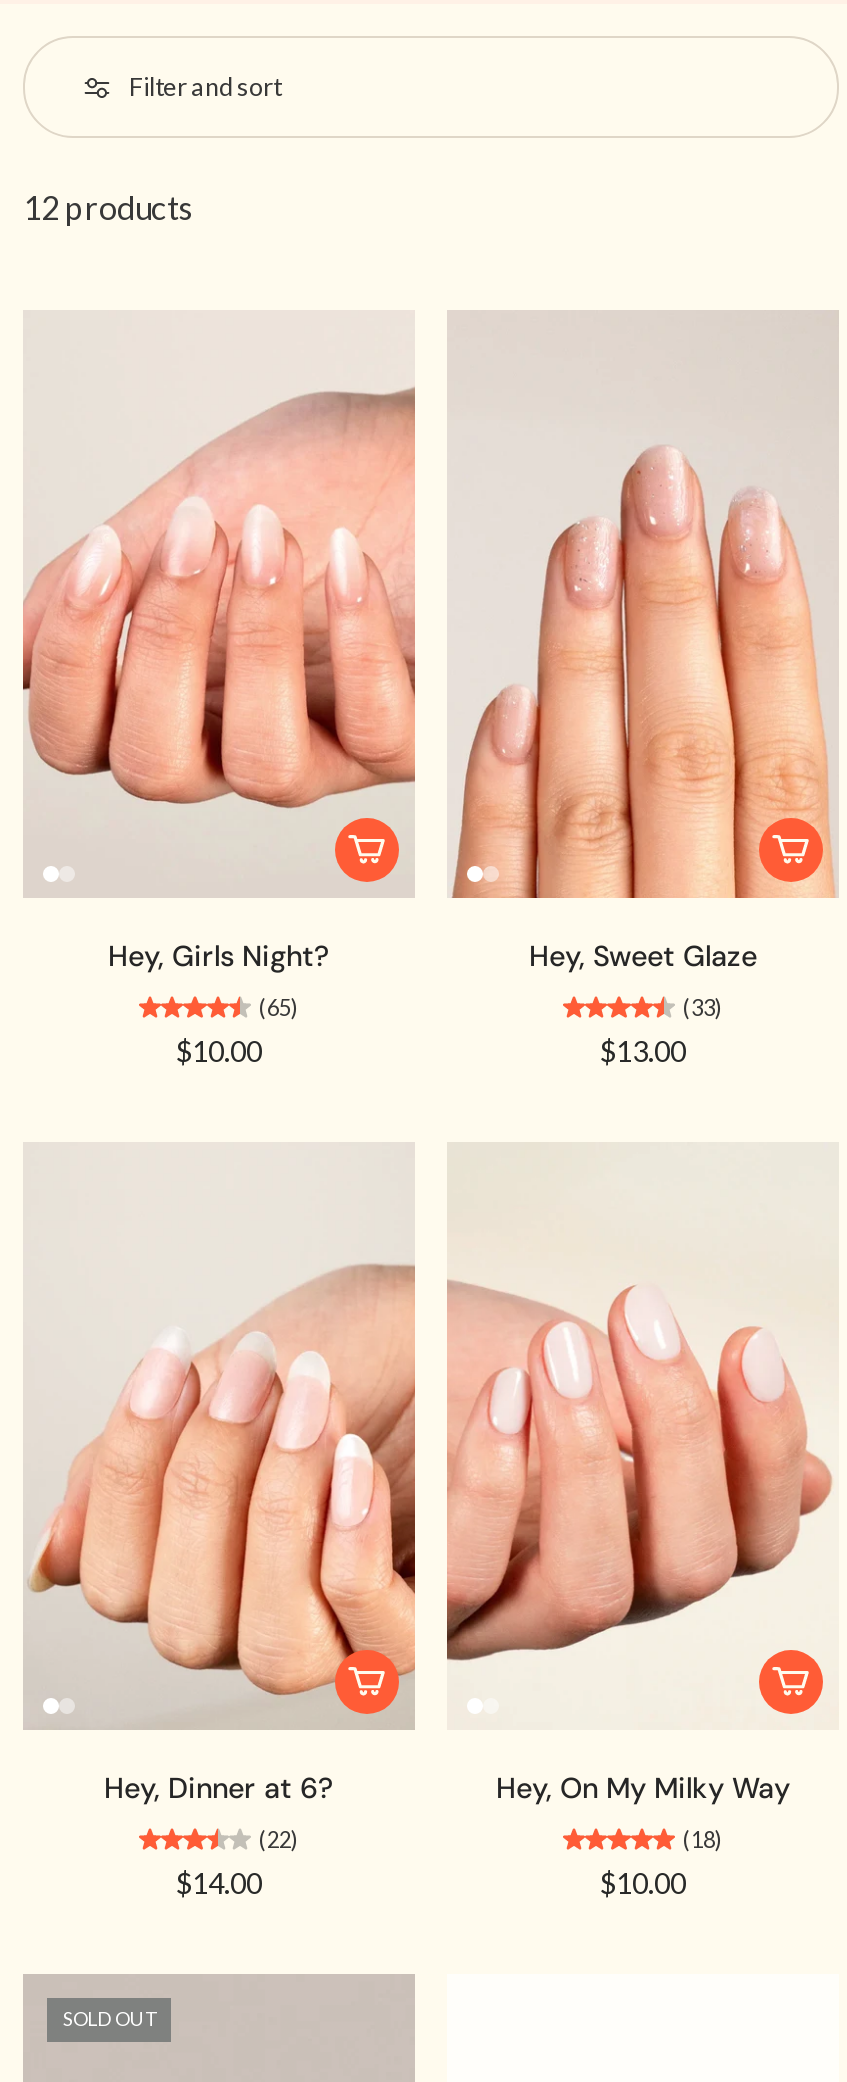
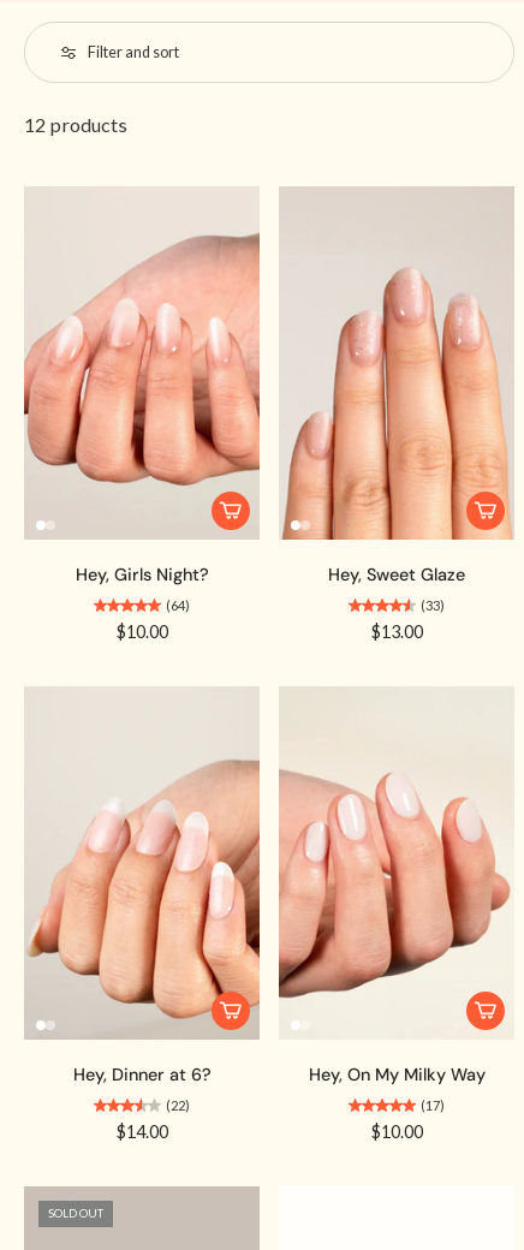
[259,994,299,1020] (65) -> [166,597,190,613] (64)
[683,1827,723,1853] (18) -> [421,1098,445,1113] (17)

